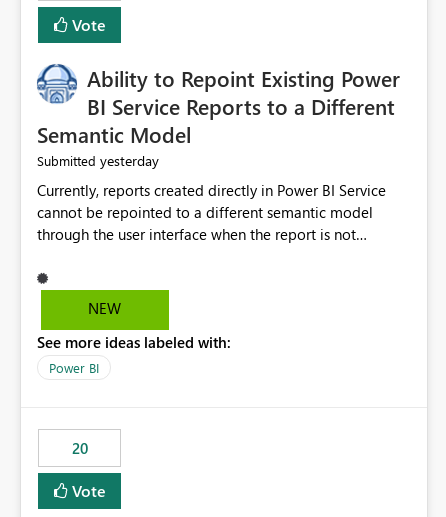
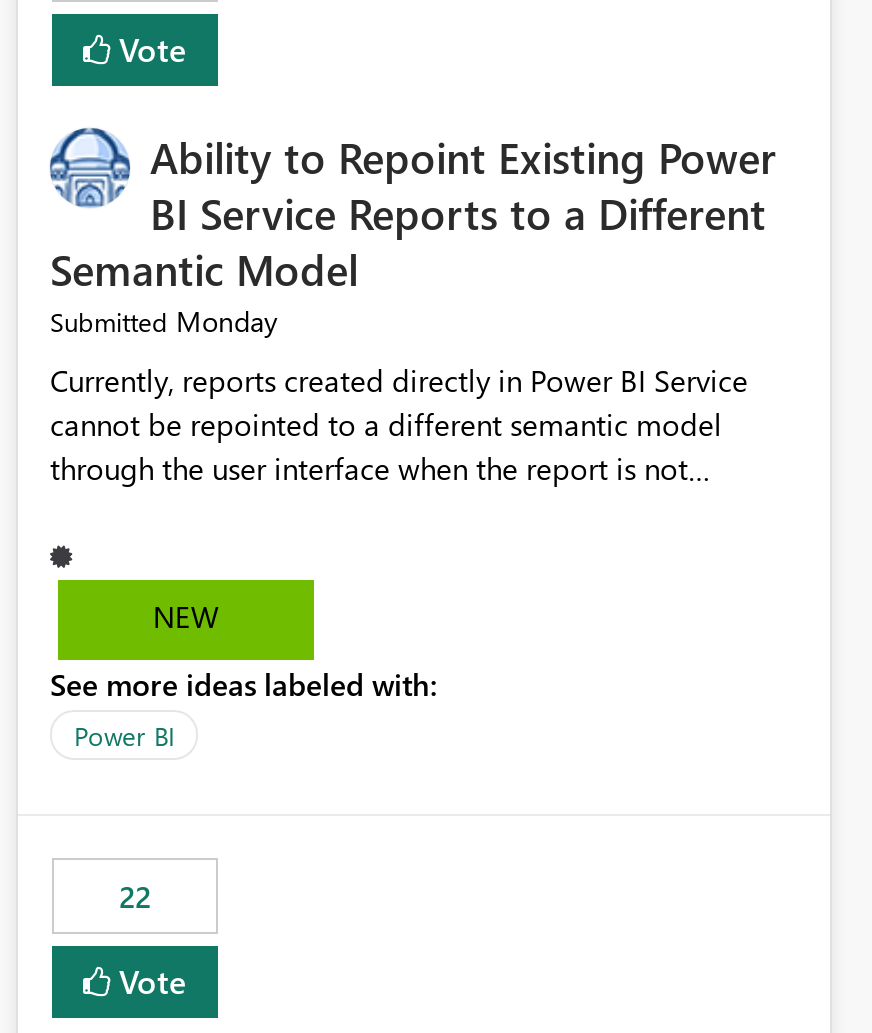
[37,151,159,170] Submitted yesterday -> [50,303,278,341] Submitted Monday
[71,438,87,458] 20 -> [119,877,151,917] 22

